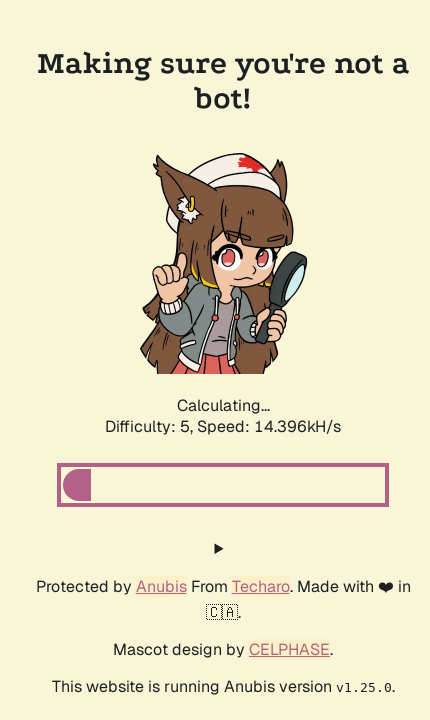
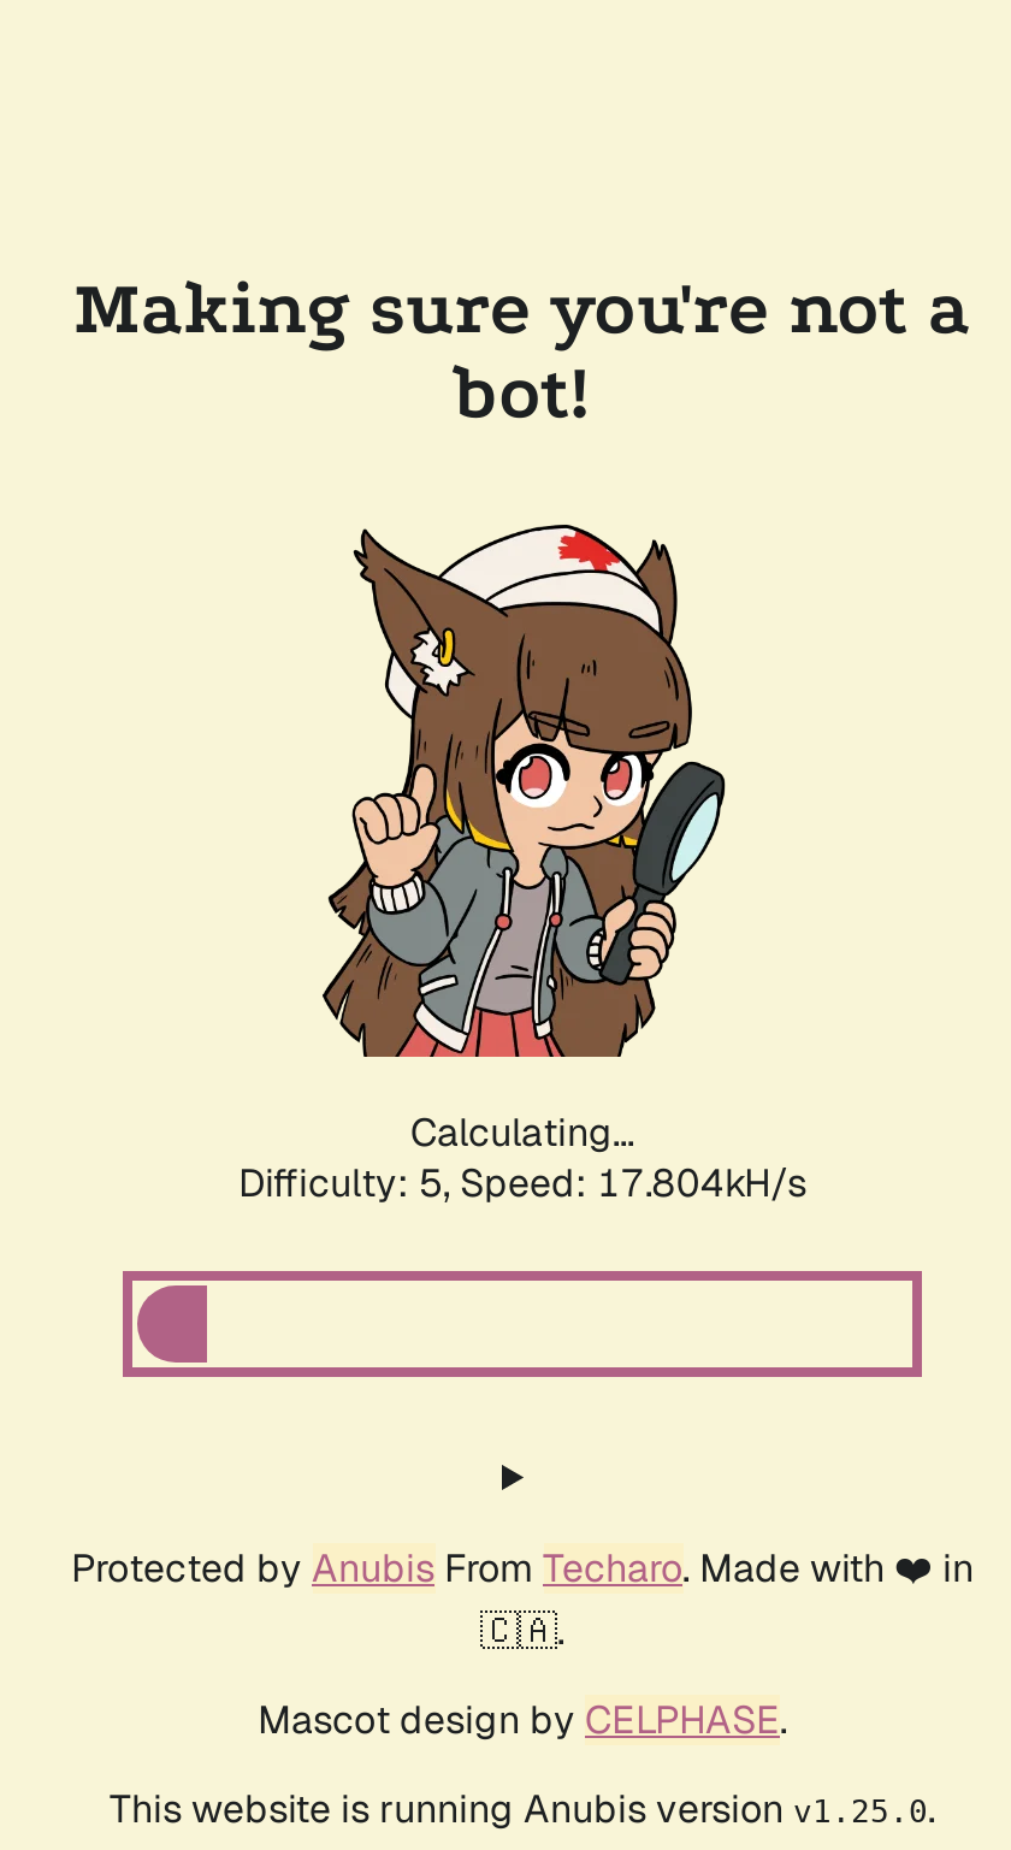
[105,416,341,437] Difficulty: 5, Speed: 14.396kH/s -> [238,1158,806,1208] Difficulty: 5, Speed: 17.804kH/s

